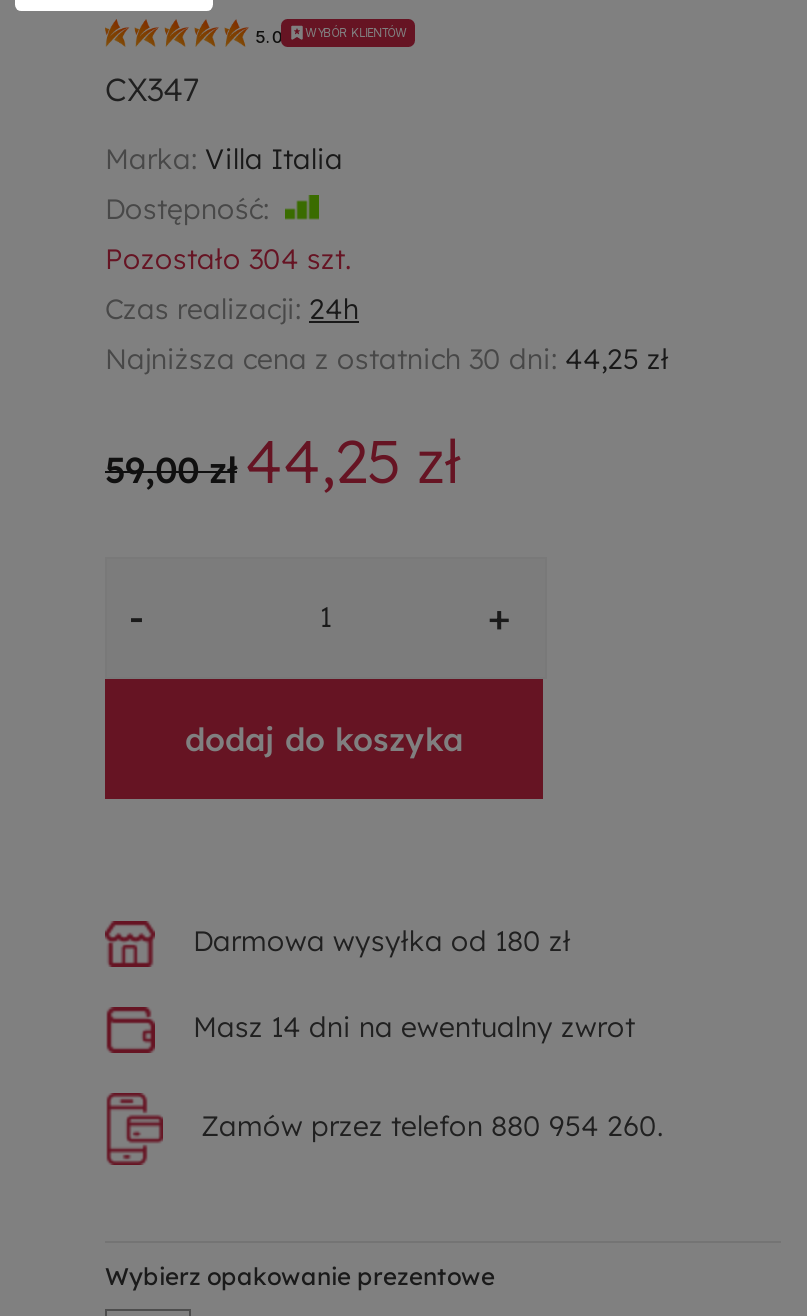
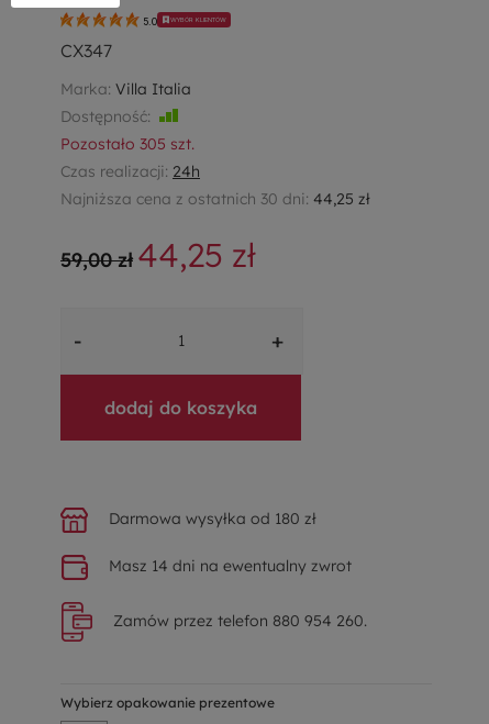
[105,241,351,277] Pozostało 304 szt. -> [60,134,195,154] Pozostało 305 szt.

